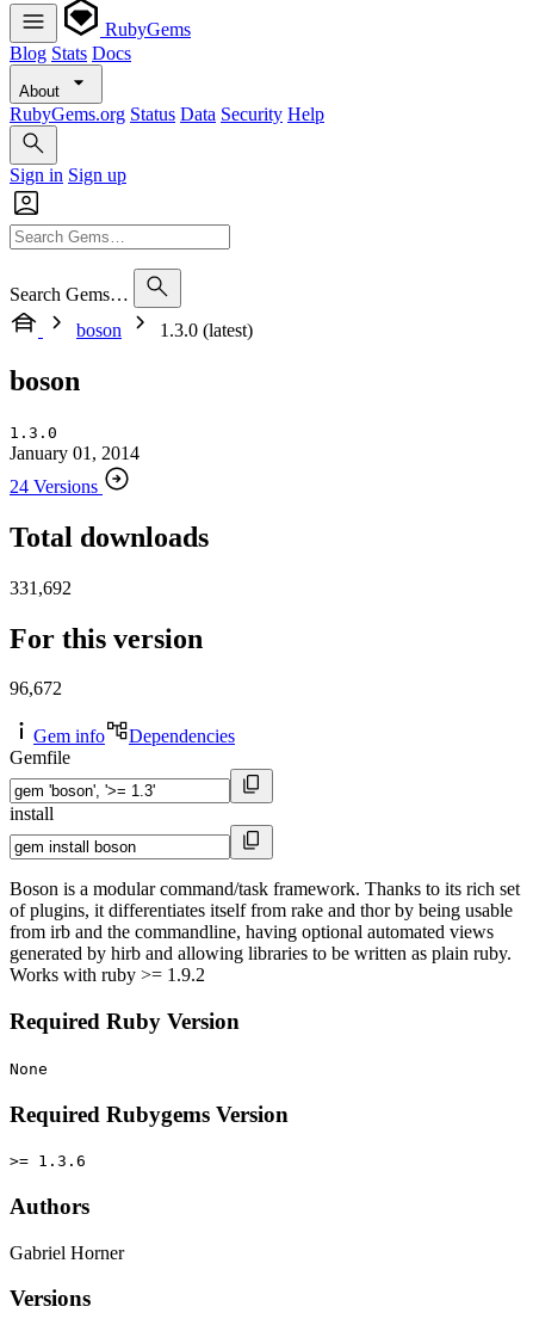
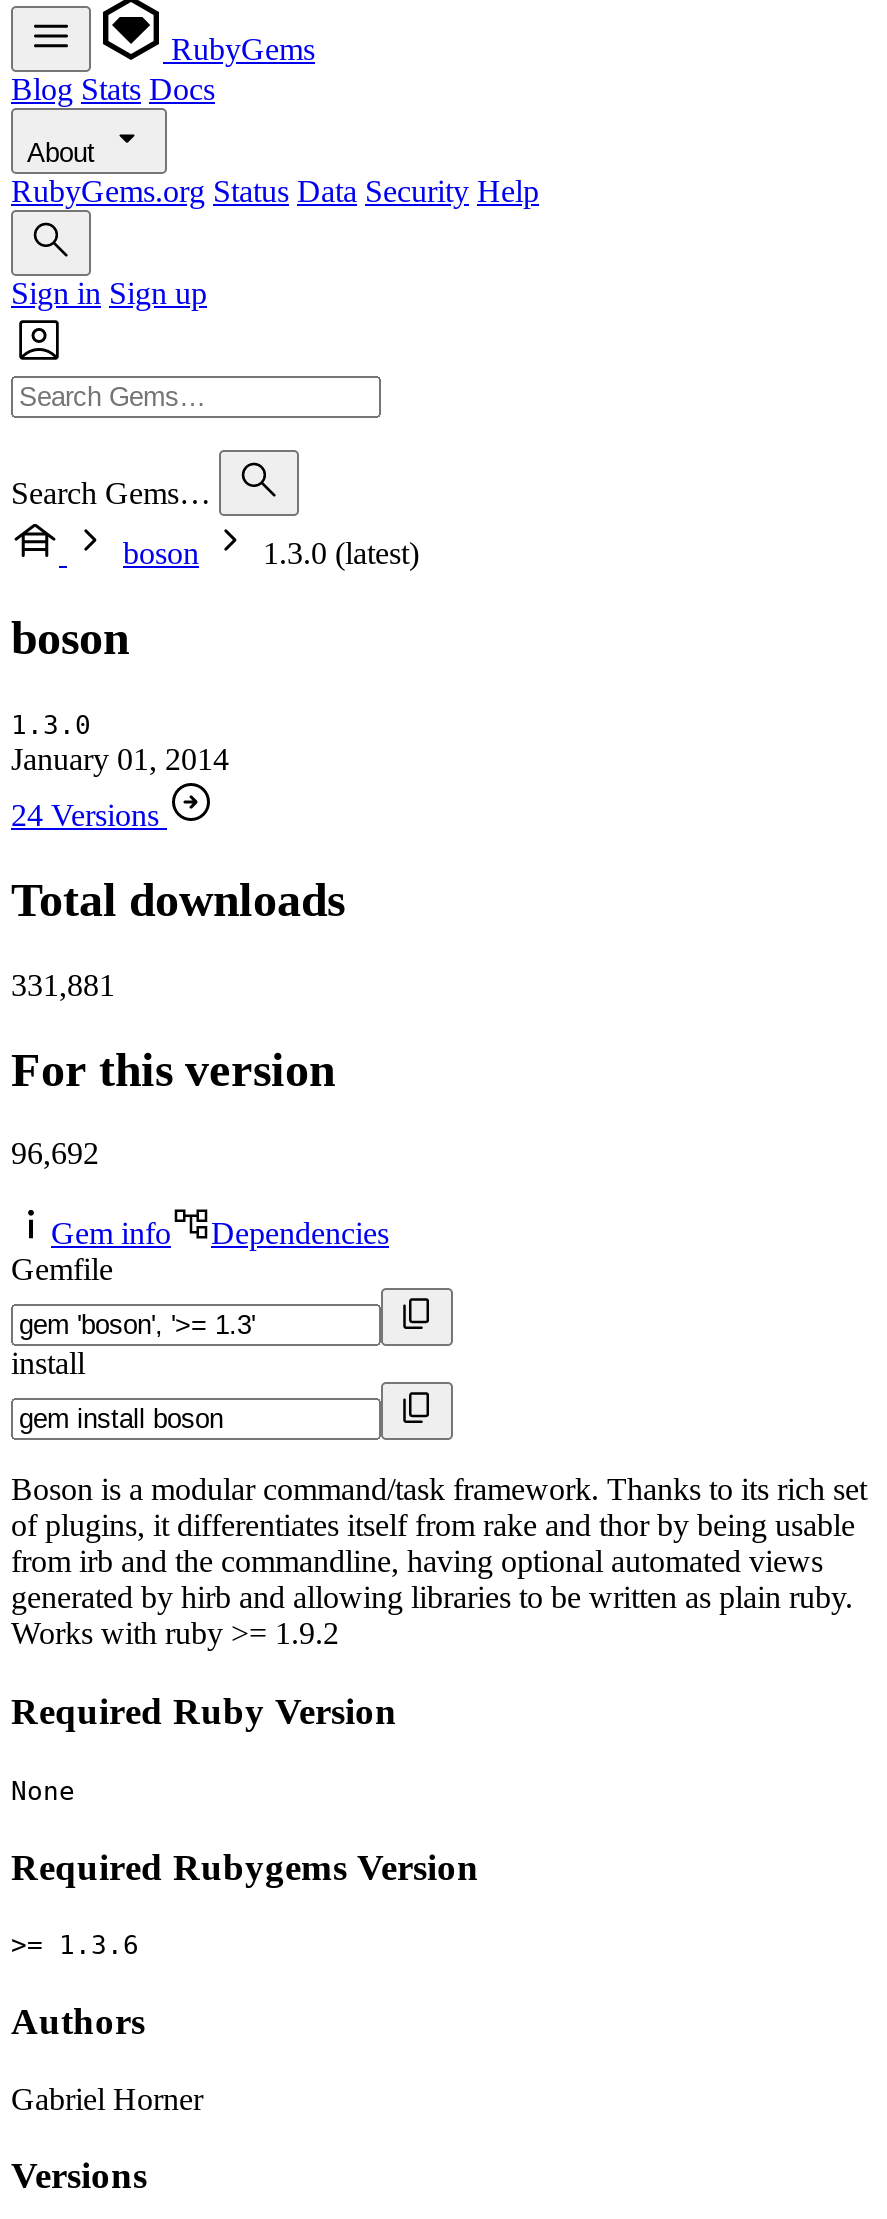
[10,577,72,598] 331,692 -> [11,967,115,1001] 331,881
[10,678,62,699] 96,672 -> [11,1137,99,1171] 96,692

